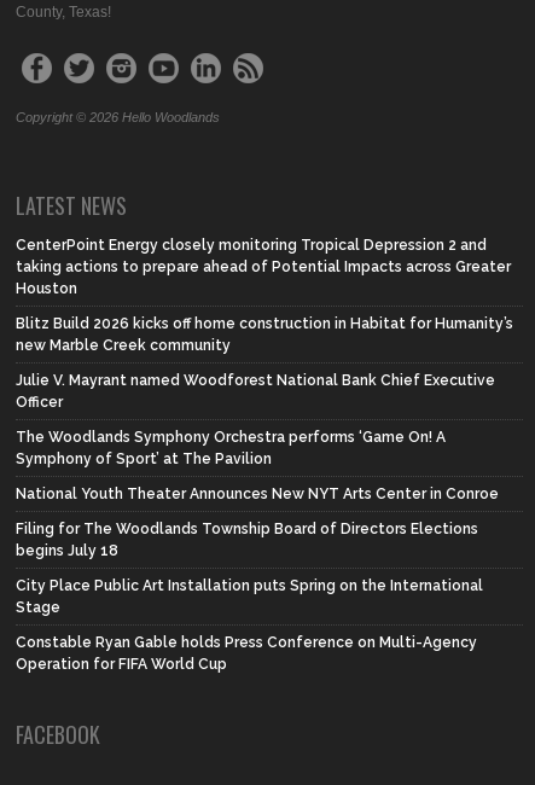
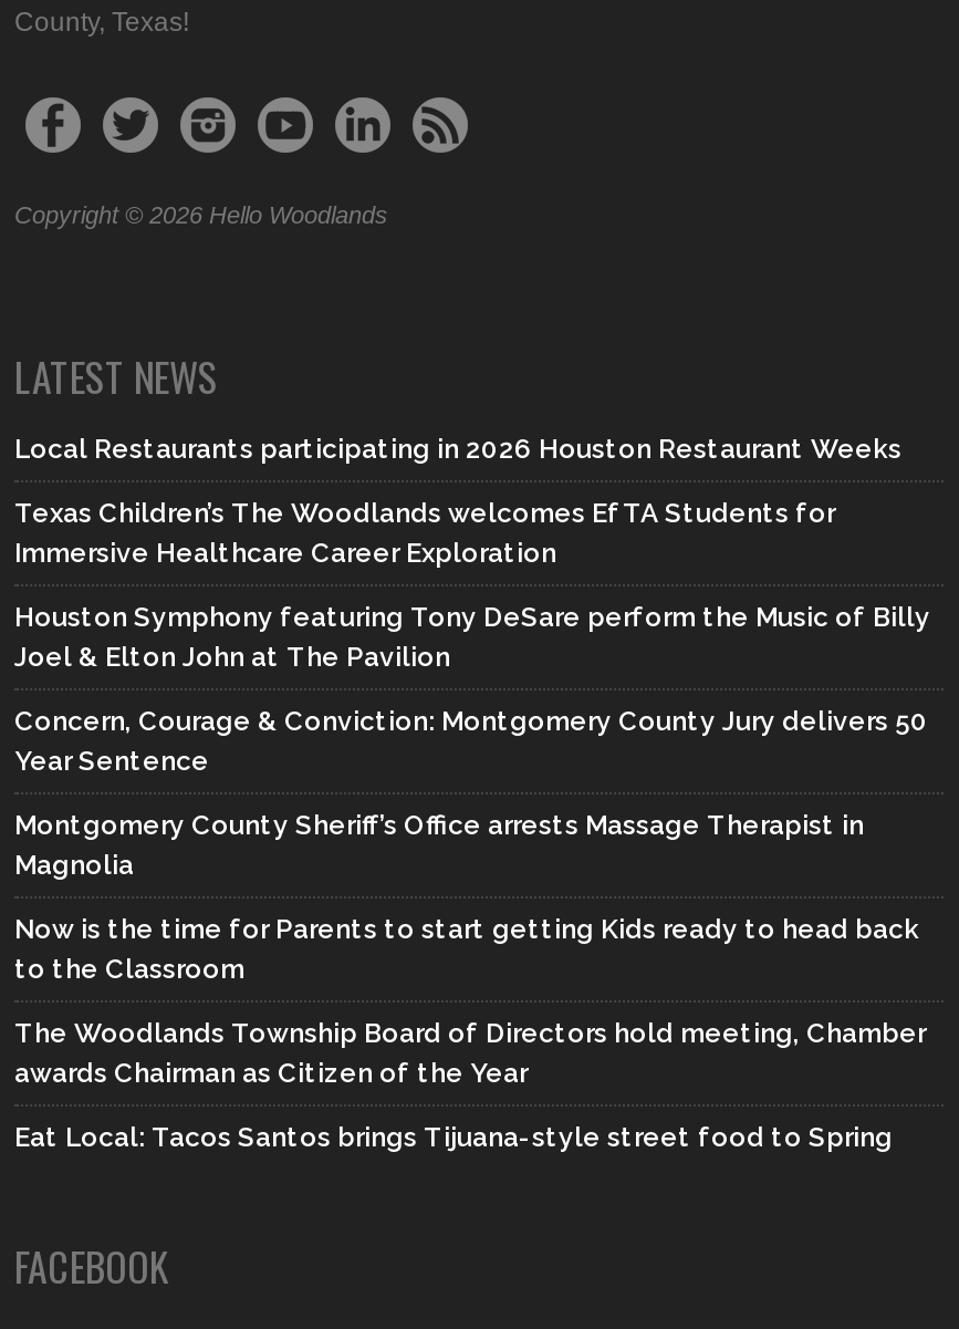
[16,237,511,297] CenterPoint Energy closely monitoring Tropical Depression 2 and | taking actions to prepare ahead of Potential Impacts across Greater | Houston -> [14,434,901,465] Local Restaurants participating in 2026 Houston Restaurant Weeks
[16,316,513,354] Blitz Build 2026 kicks off home construction in Habitat for Humanity’s | new Marble Creek community -> [14,499,835,569] Texas Children’s The Woodlands welcomes EfTA Students for | Immersive Healthcare Career Exploration
[16,372,495,411] Julie V. Mayrant named Woodforest National Bank Chief Executive | Officer -> [14,603,930,673] Houston Symphony featuring Tony DeSare perform the Music of Billy | Joel & Elton John at The Pavilion
[16,429,446,468] The Woodlands Symphony Orchestra performs ‘Game On! A | Symphony of Sport’ at The Pavilion -> [14,707,928,777] Concern, Courage & Conviction: Montgomery County Jury delivers 50 | Year Sentence
[16,486,499,503] National Youth Theater Announces New NYT Arts Center in Conroe -> [14,811,864,881] Montgomery County Sheriff’s Office arrests Massage Therapist in | Magnolia
[16,521,478,560] Filing for The Woodlands Township Board of Directors Elections | begins July 18 -> [14,915,919,986] Now is the time for Parents to start getting Kids ready to head back | to the Classroom
[16,578,483,616] City Place Public Art Installation puts Spring on the International | Stage -> [14,1019,926,1090] The Woodlands Township Board of Directors hold meeting, Chamber | awards Chairman as Citizen of the Year
[16,634,477,673] Constable Ryan Gable holds Press Conference on Multi-Agency | Operation for FIFA World Cup -> [14,1123,893,1154] Eat Local: Tacos Santos brings Tijuana-style street food to Spring

